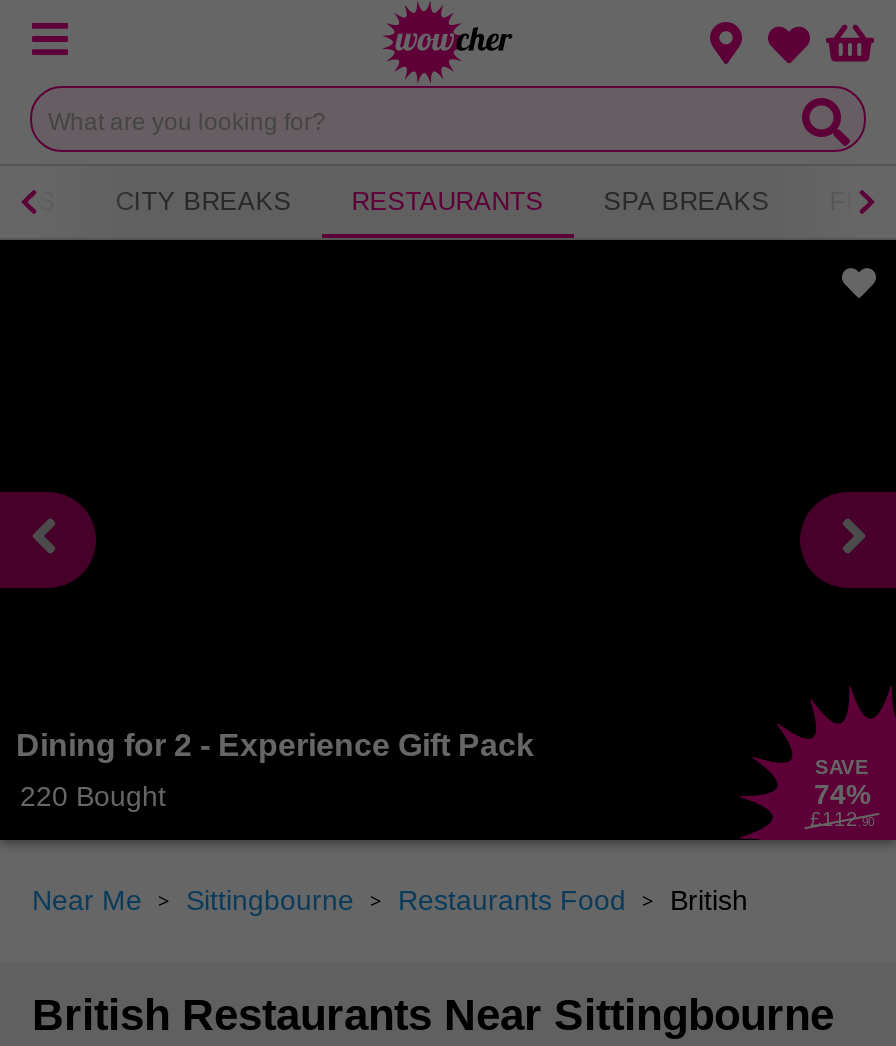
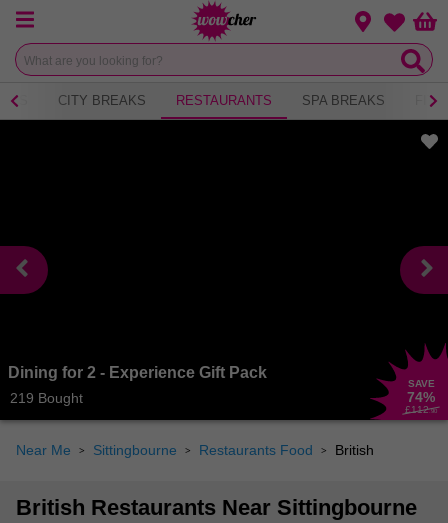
[20,779,166,811] 220 Bought -> [10,390,83,406] 219 Bought

